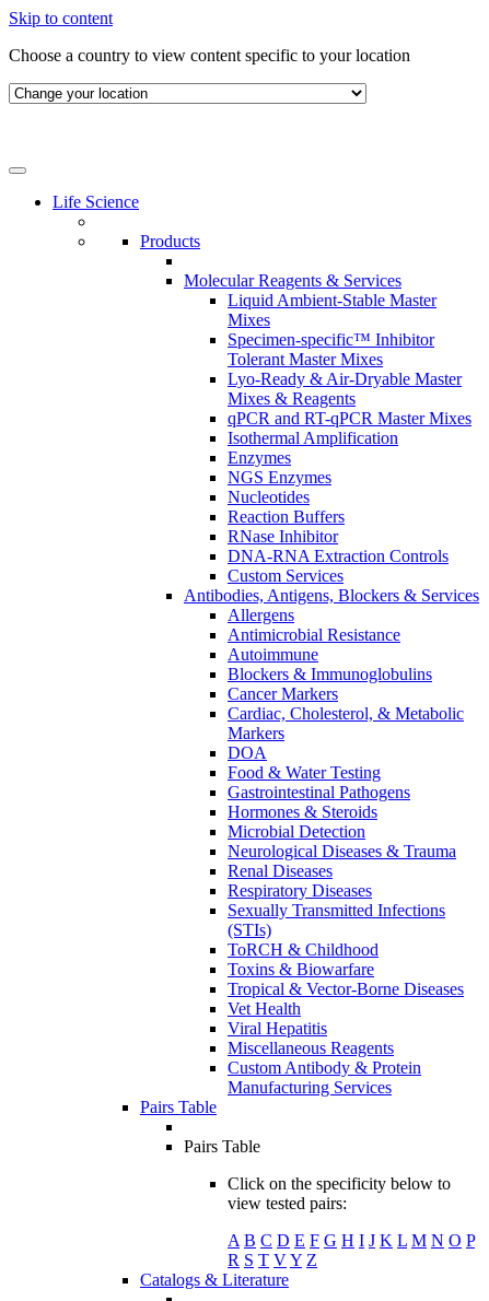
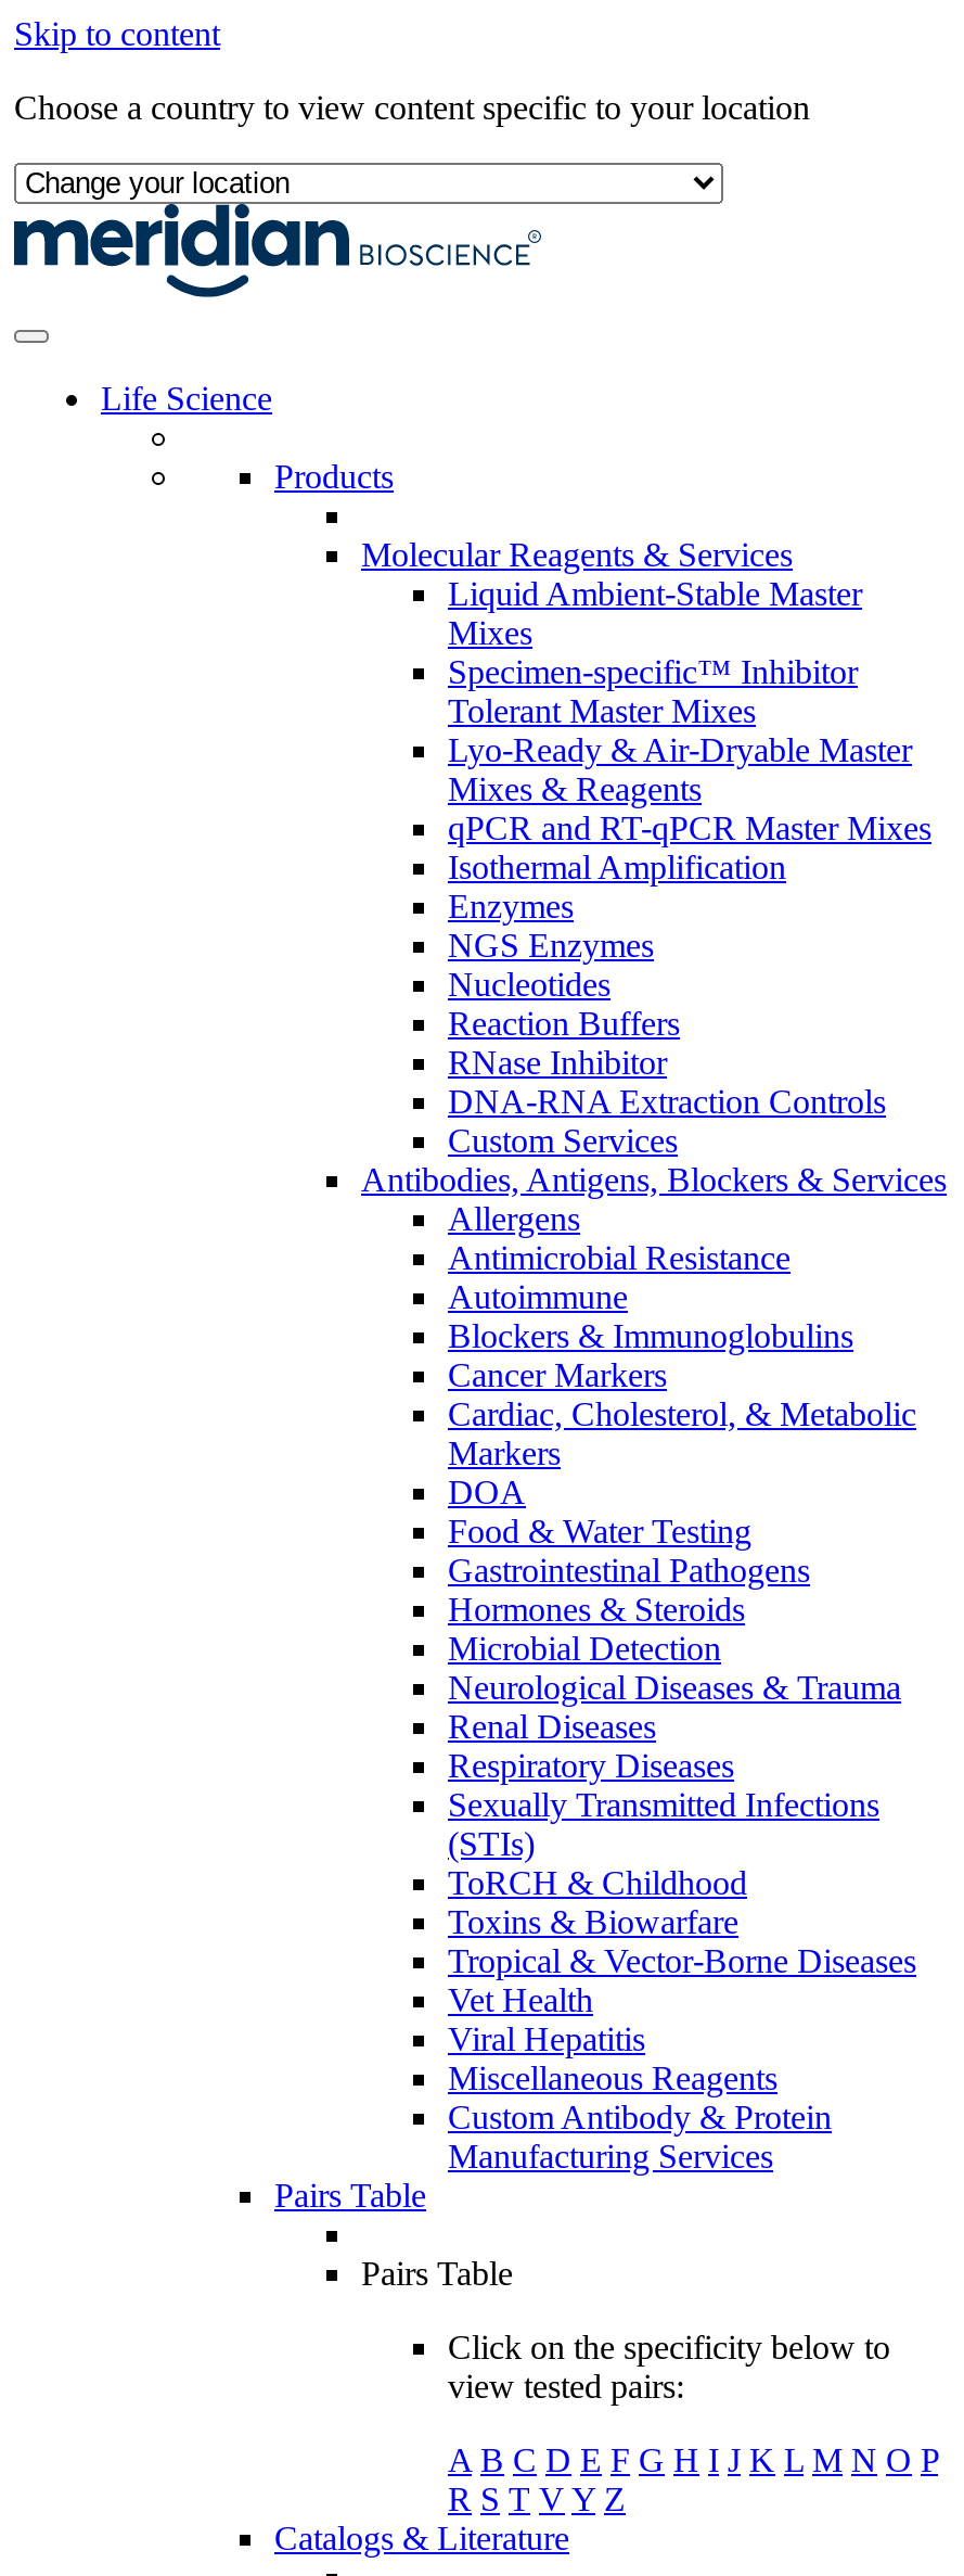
none -> [12,176,543,299] [image]

